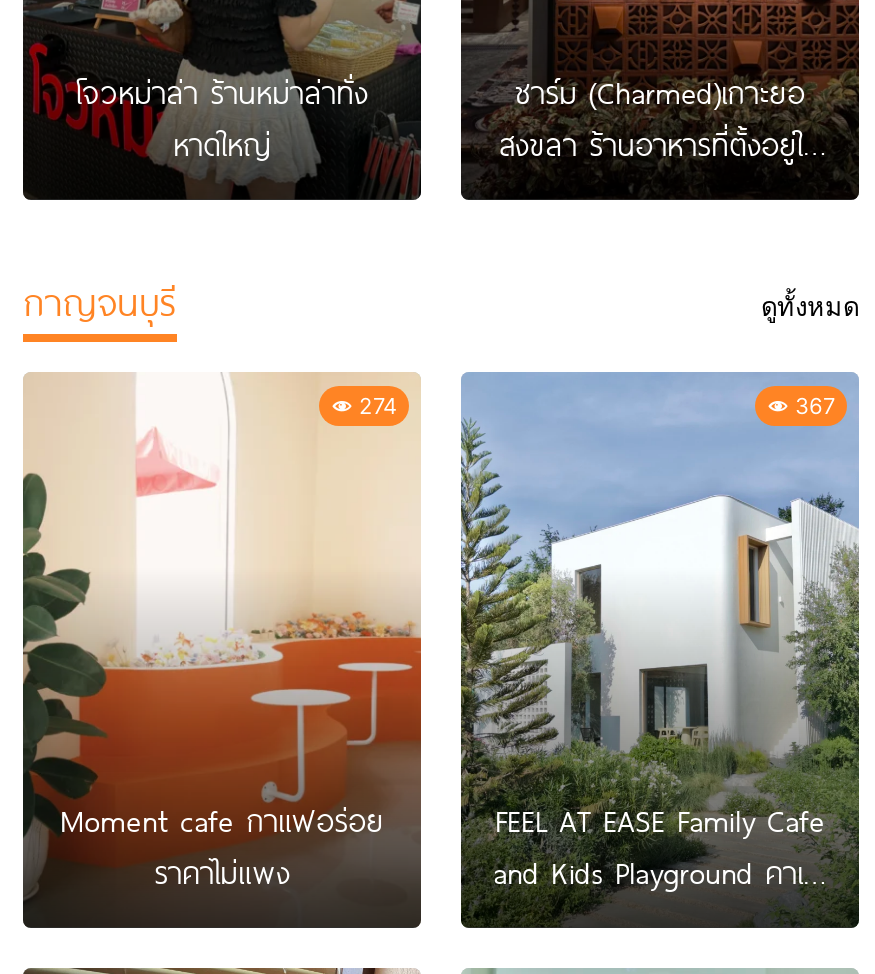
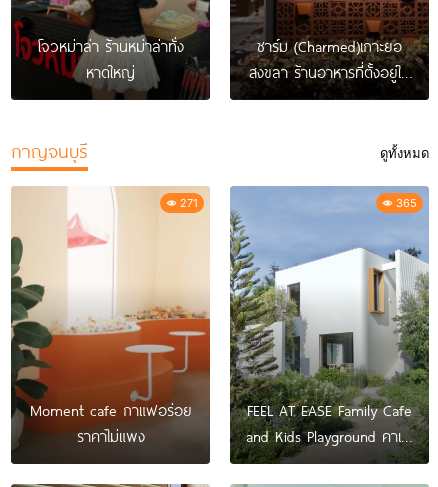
[353,391,397,419] 274 -> [177,196,198,210] 271
[789,391,835,419] 367 -> [393,196,417,210] 365

